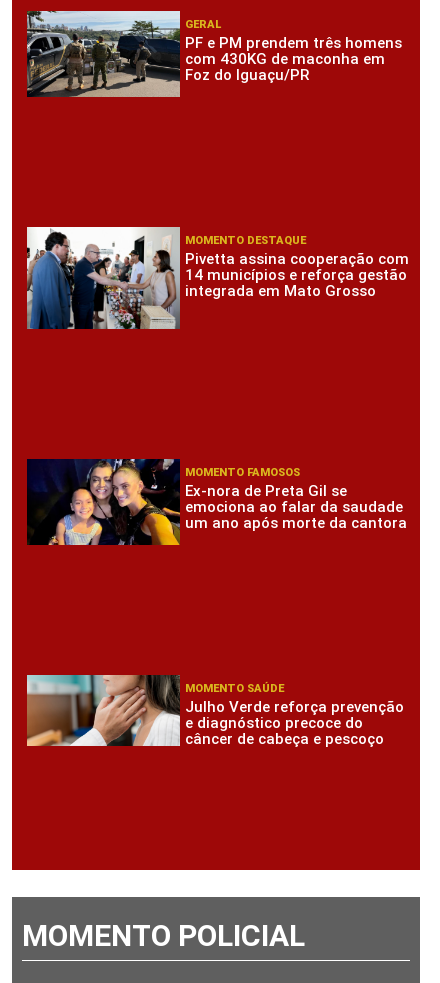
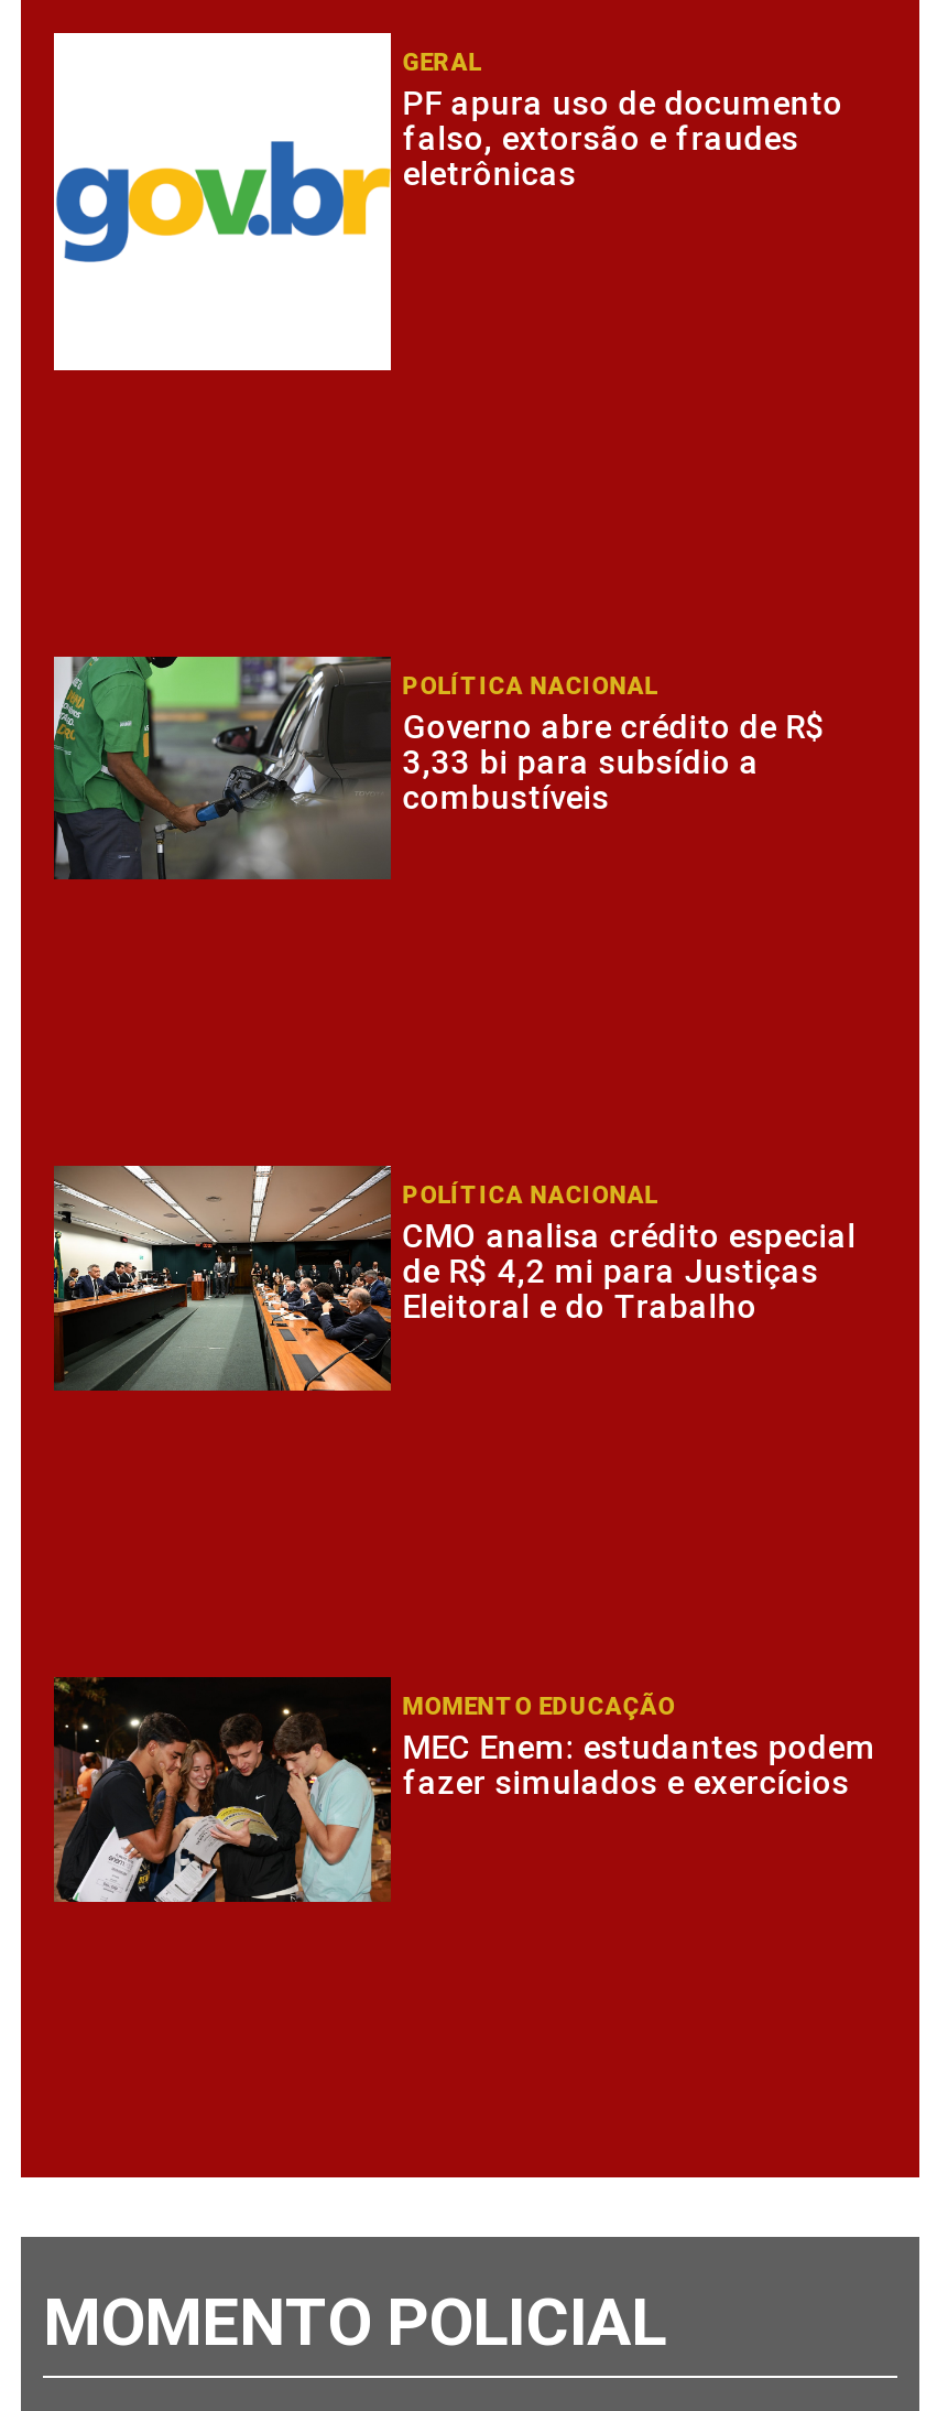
[26,10,402,98] [image] | PF e PM prendem três homens | com 430KG de maconha em | Foz do Iguaçu/PR -> [52,30,843,374] [image] | PF apura uso de documento | falso, extorsão e fraudes | eletrônicas
[26,226,409,330] [image] | MOMENTO DESTAQUE | Pivetta assina cooperação com | 14 municípios e reforça gestão | integrada em Mato Grosso -> [52,653,825,883] [image] | POLÍTICA NACIONAL | Governo abre crédito de R$ | 3,33 bi para subsídio a | combustíveis
[26,458,407,546] [image] | MOMENTO FAMOSOS | Ex-nora de Preta Gil se | emociona ao falar da saudade | um ano após morte da cantora -> [52,1165,856,1394] [image] | POLÍTICA NACIONAL | CMO analisa crédito especial | de R$ 4,2 mi para Justiças | Eleitoral e do Trabalho
[26,674,404,748] [image] | MOMENTO SAÚDE | Julho Verde reforça prevenção | e diagnóstico precoce do | câncer de cabeça e pescoço -> [52,1676,876,1905] [image] | MOMENTO EDUCAÇÃO | MEC Enem: estudantes podem | fazer simulados e exercícios

